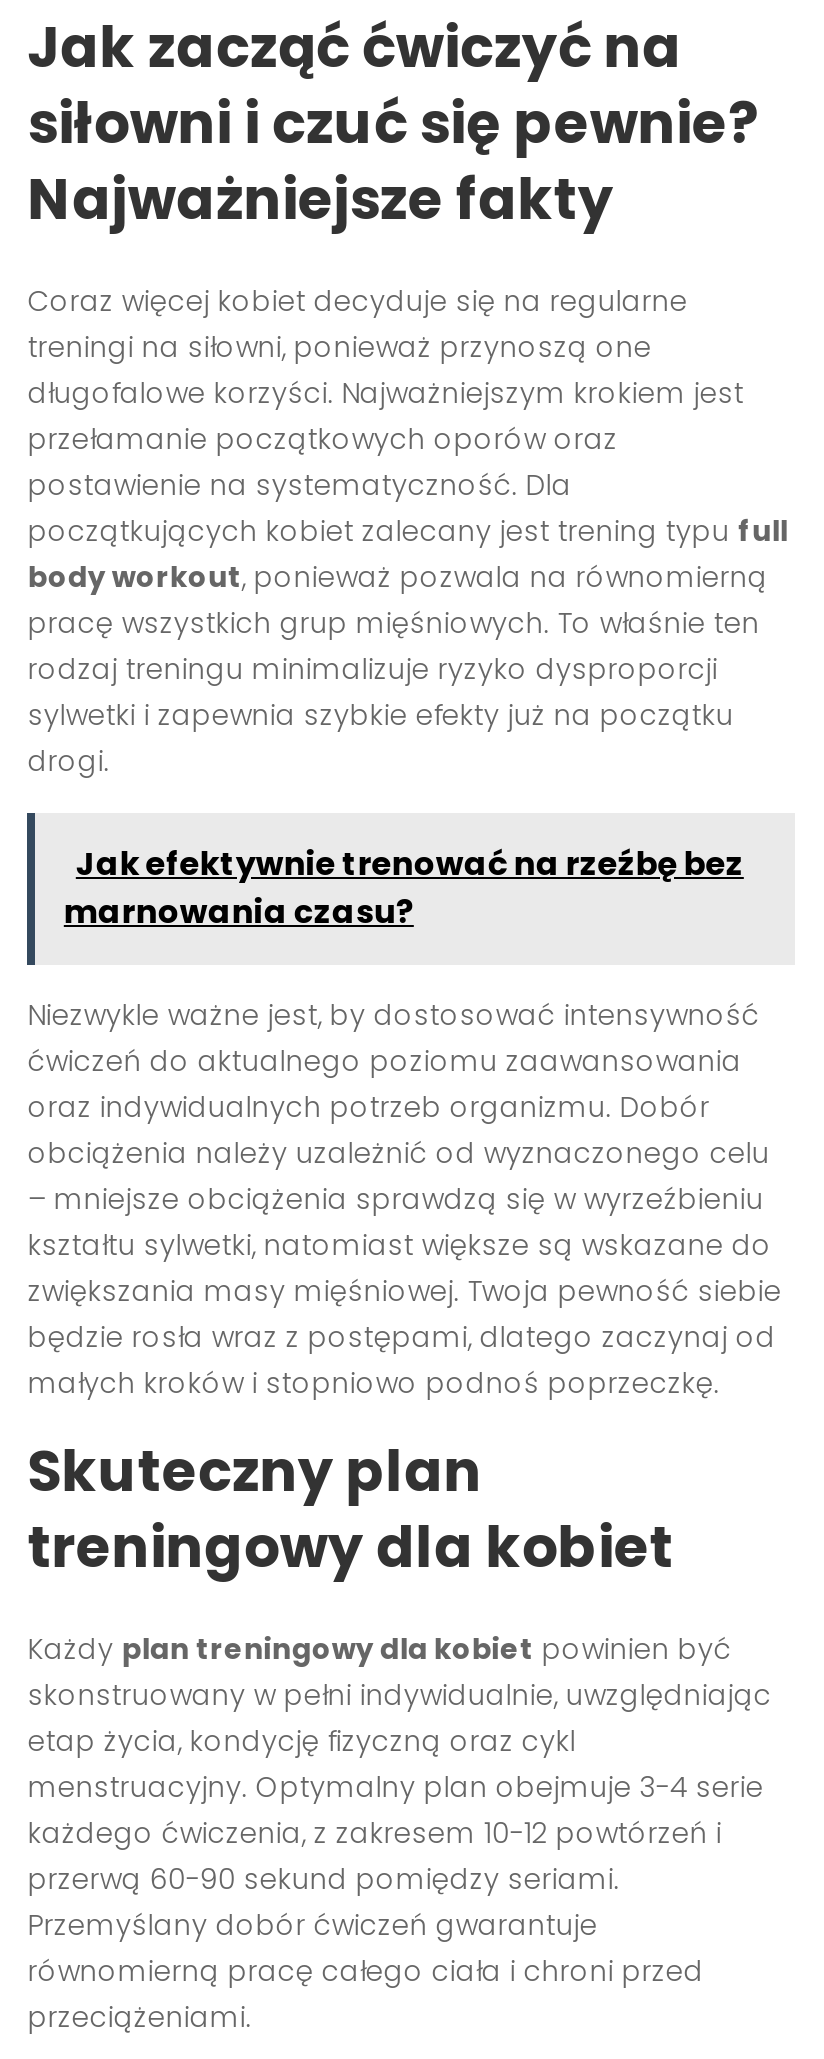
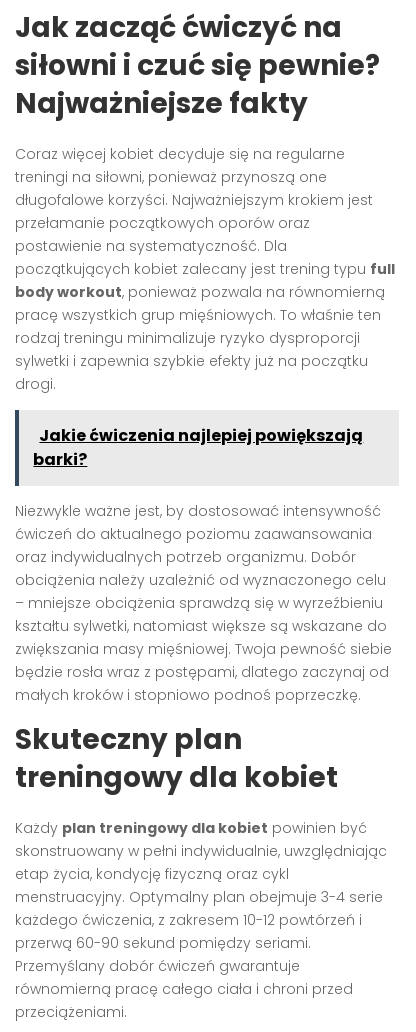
[64,841,744,935] Jak efektywnie trenować na rzeźbę bez | marnowania czasu? -> [33,424,363,471] Jakie ćwiczenia najlepiej powiększają | barki?

